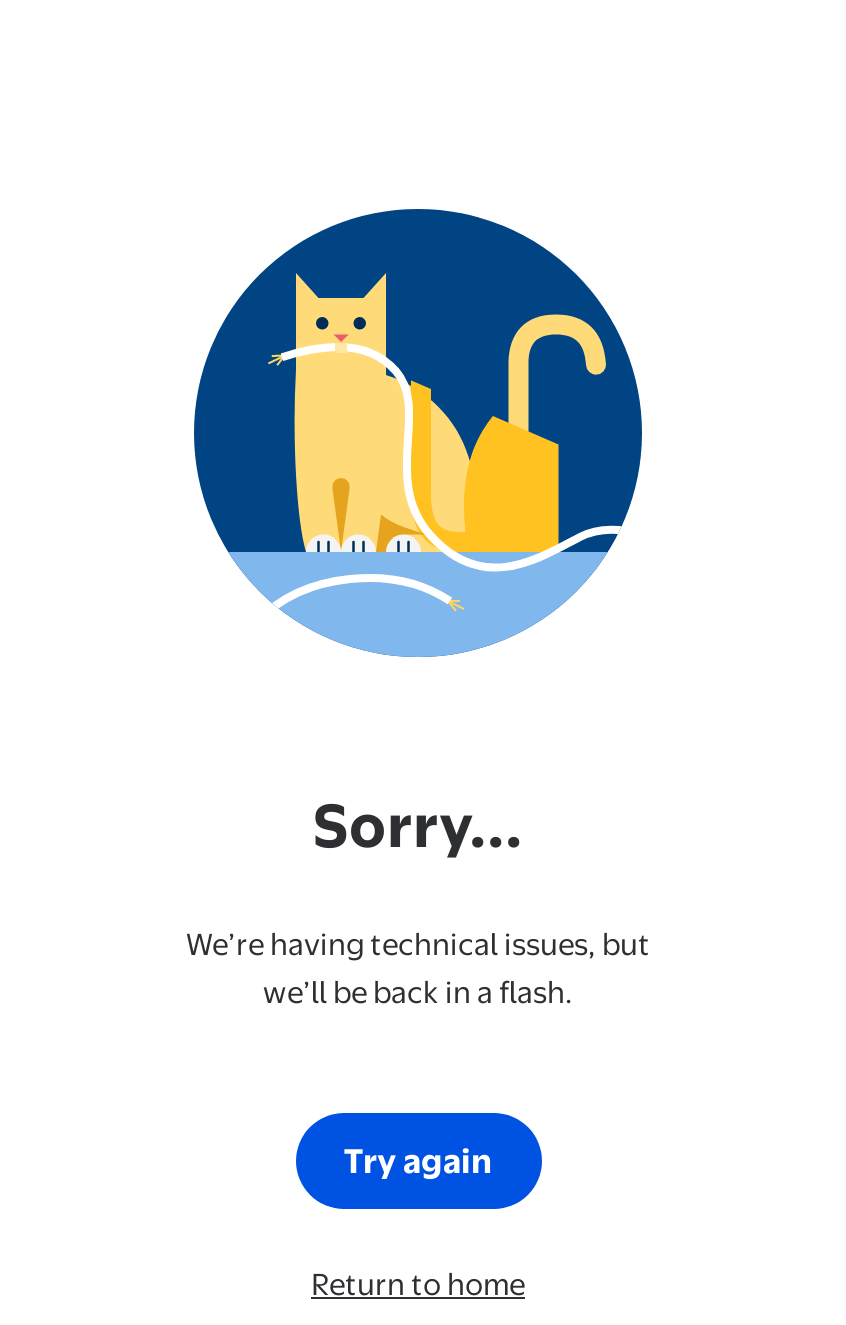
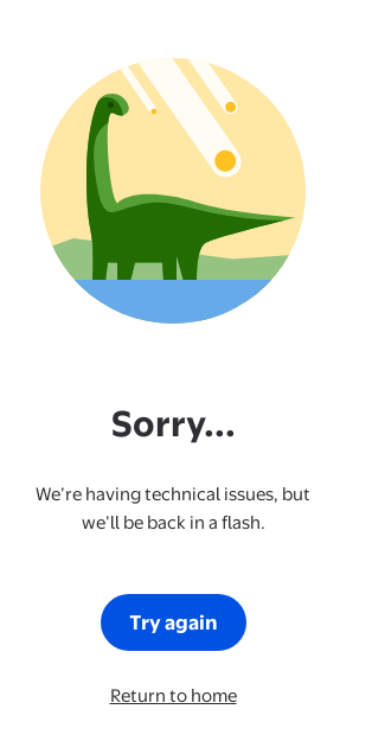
[192,207,644,613] [image] -> [40,58,306,296] [image]

